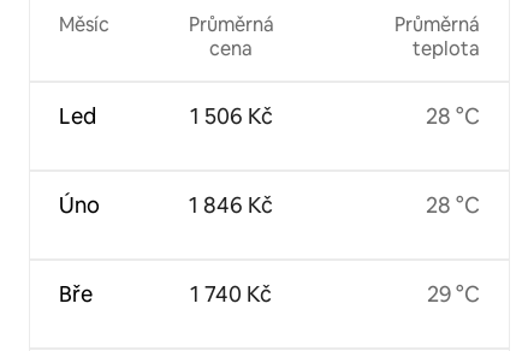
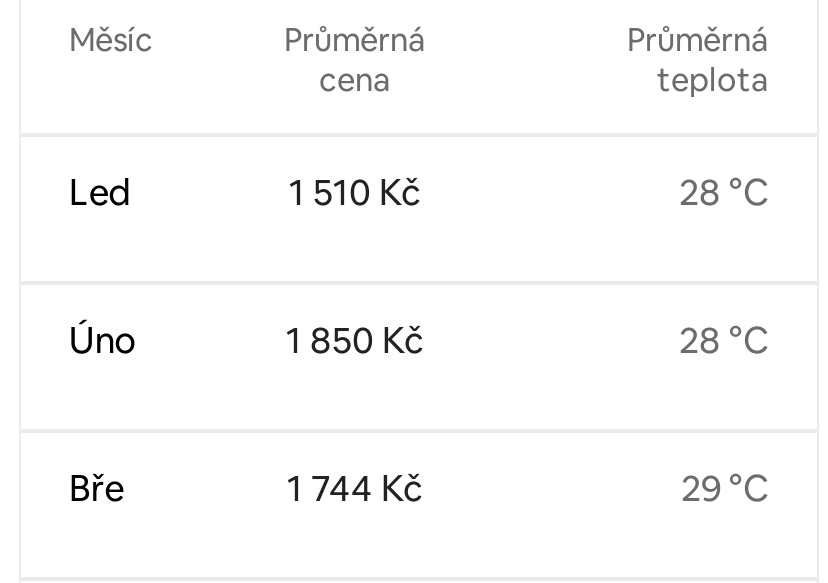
[189,103,272,130] 1 506 Kč -> [289,170,421,216] 1 510 Kč
[189,192,273,219] 1 846 Kč -> [286,318,424,364] 1 850 Kč
[190,281,272,308] 1 740 Kč -> [287,466,423,512] 1 744 Kč

